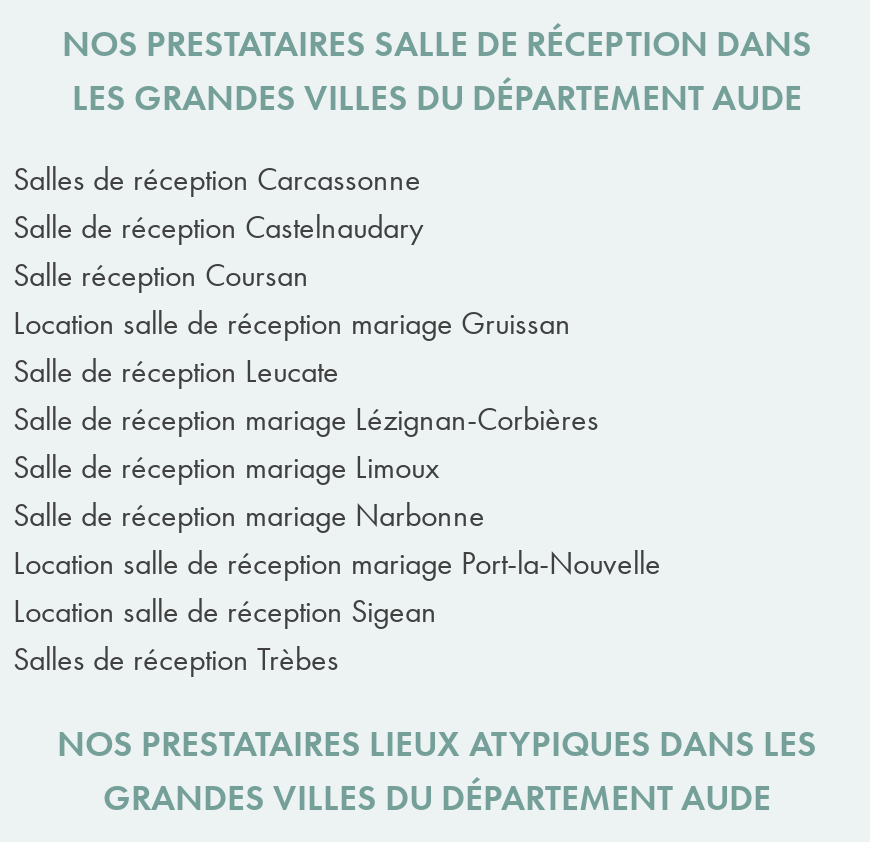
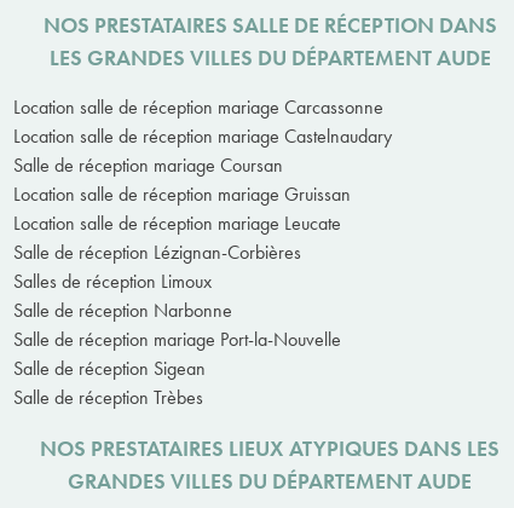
[13,158,423,296] Salles de réception Carcassonne | Salle de réception Castelnaudary | Salle réception Coursan -> [13,94,392,178] Location salle de réception mariage Carcassonne | Location salle de réception mariage Castelnaudary | Salle de réception mariage Coursan
[13,350,661,680] Salle de réception Leucate | Salle de réception mariage Lézignan-Corbières | Salle de réception mariage Limoux | Salle de réception mariage Narbonne | Location salle de réception mariage Port-la-Nouvelle | Location salle de réception Sigean | Salles de réception Trèbes -> [13,210,341,410] Location salle de réception mariage Leucate | Salle de réception Lézignan-Corbières | Salles de réception Limoux | Salle de réception Narbonne | Salle de réception mariage Port-la-Nouvelle | Salle de réception Sigean | Salle de réception Trèbes

